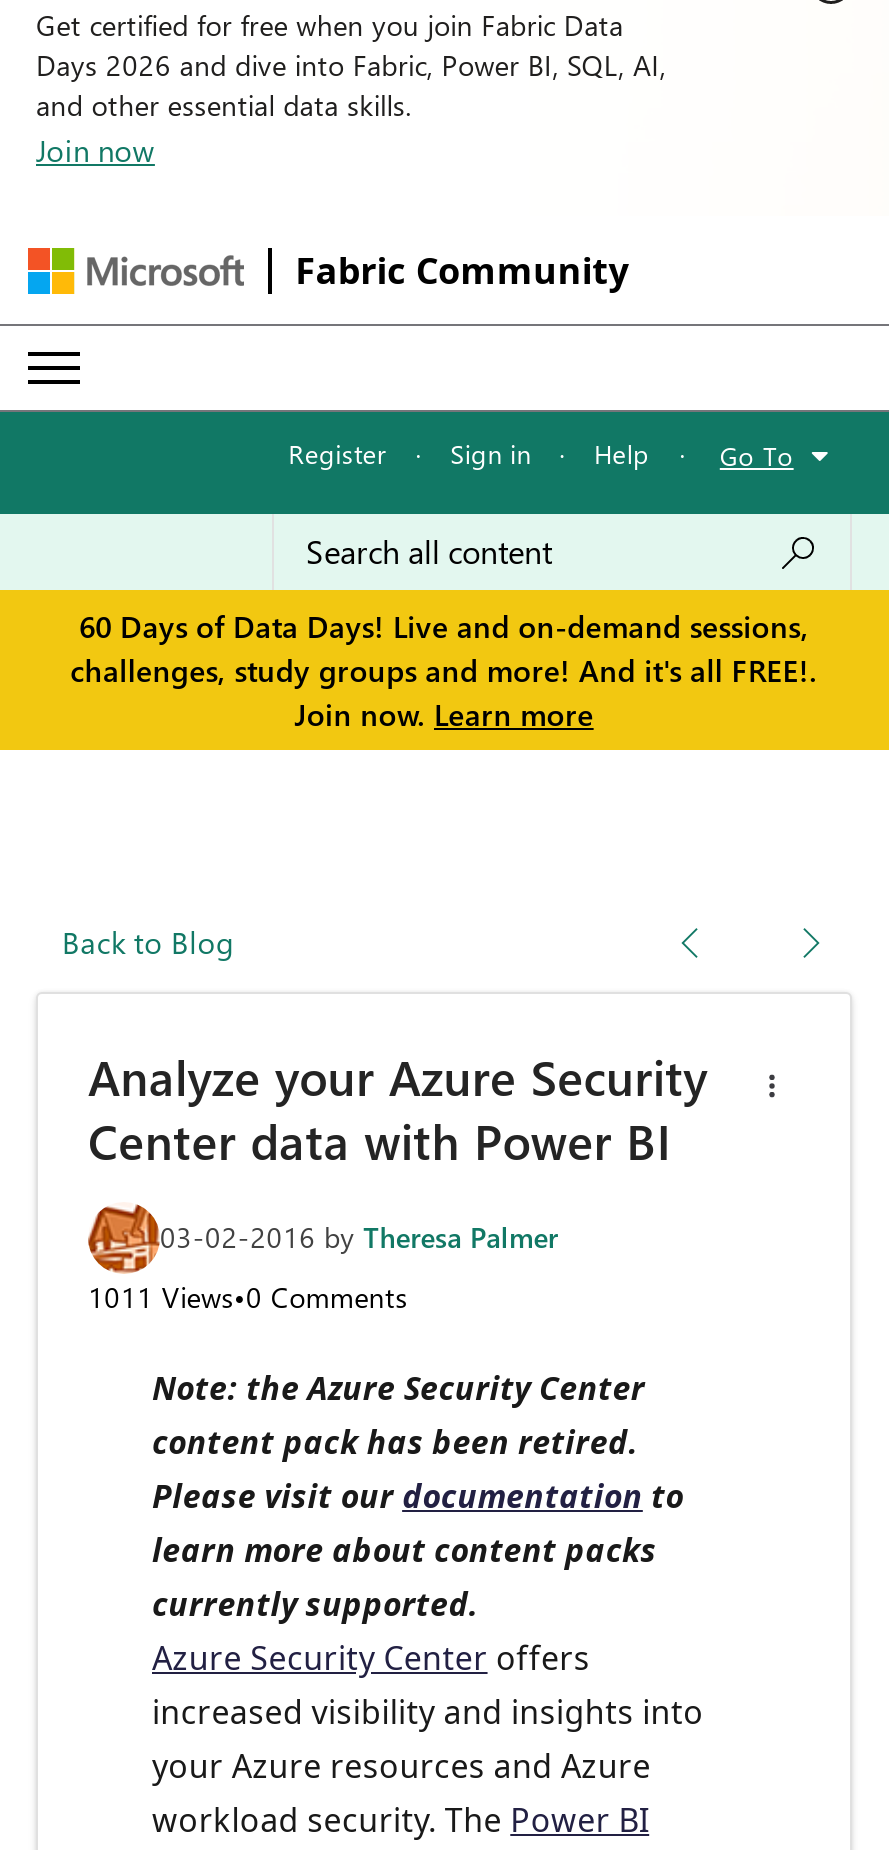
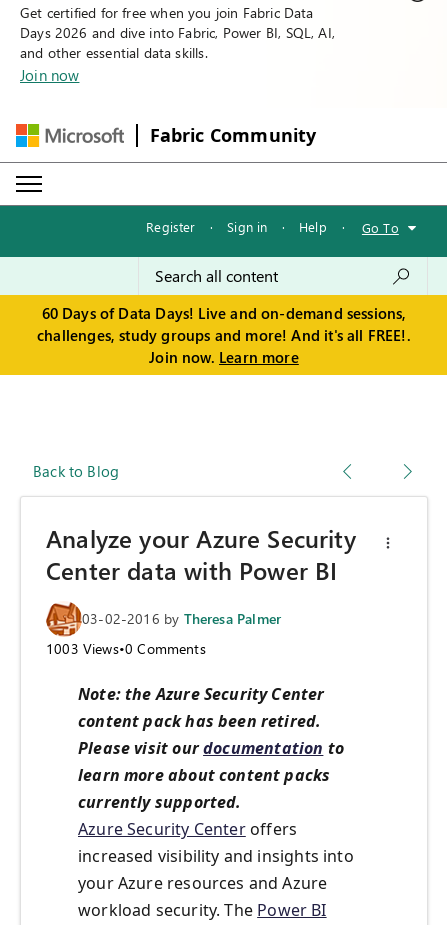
[88,1279,408,1317] 1011 Views•0 Comments -> [46,639,206,658] 1003 Views•0 Comments

